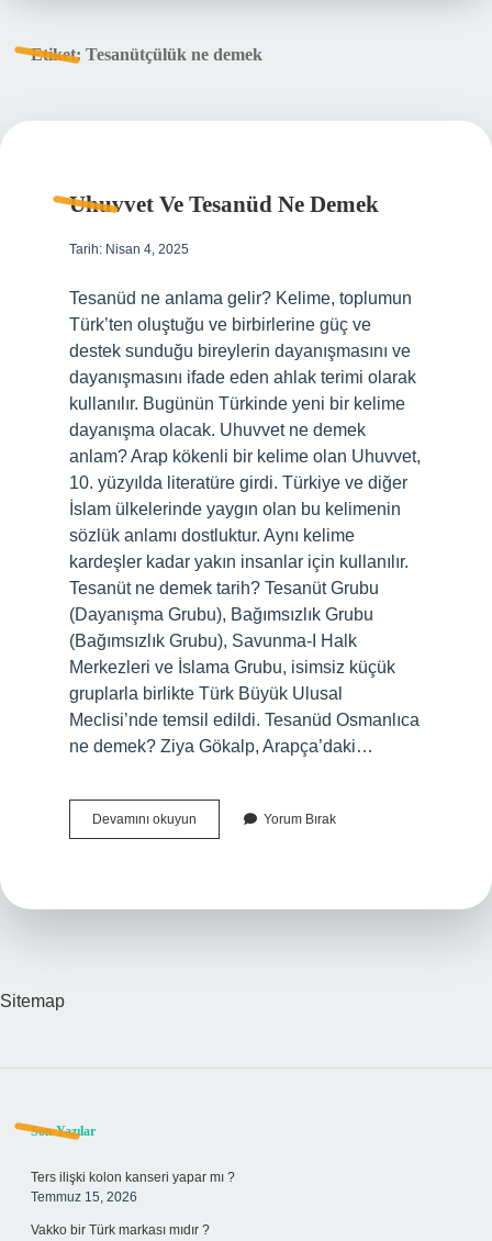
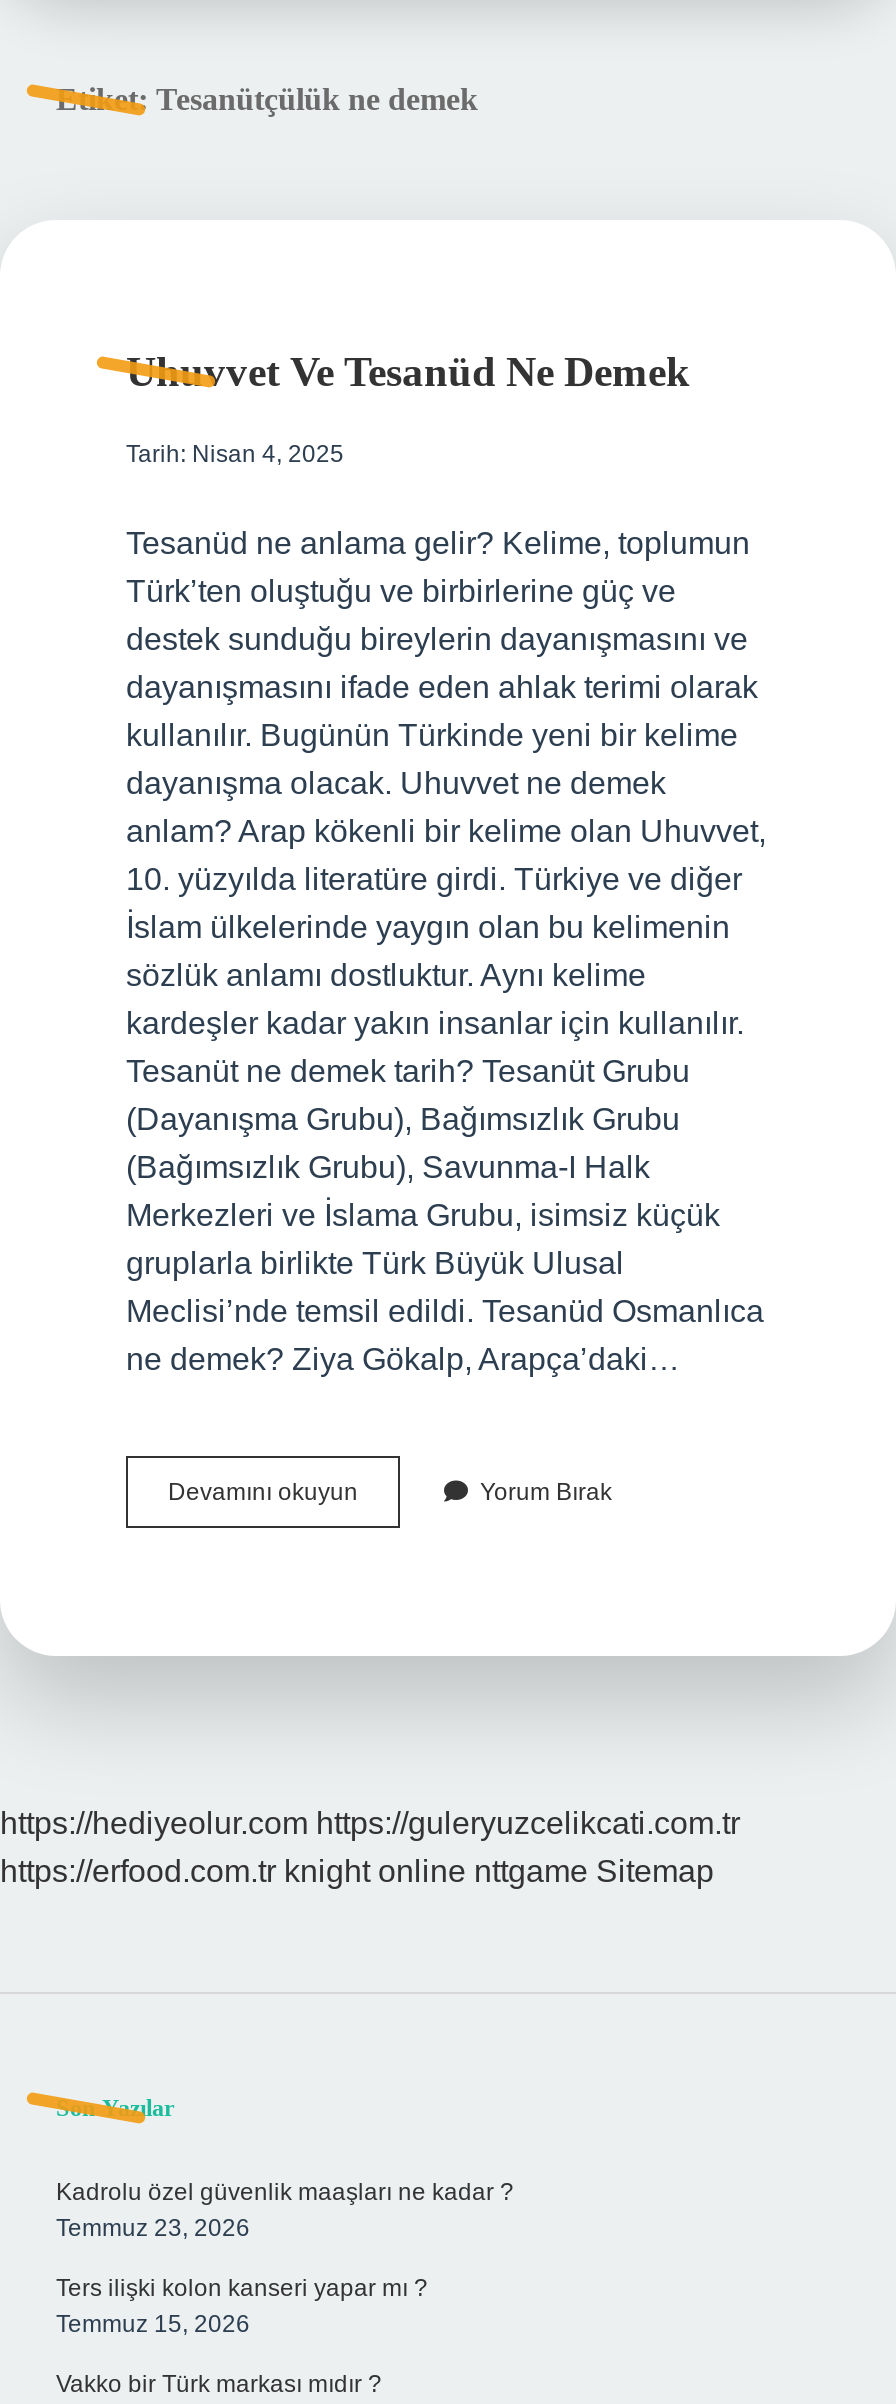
[0,992,65,1010] Sitemap -> [0,1806,740,1888] https://hediyeolur.com https://guleryuzcelikcati.com.tr | https://erfood.com.tr knight online nttgame Sitemap
none -> [56,2178,514,2242] Kadrolu özel güvenlik maaşları ne kadar ? | Temmuz 23, 2026

